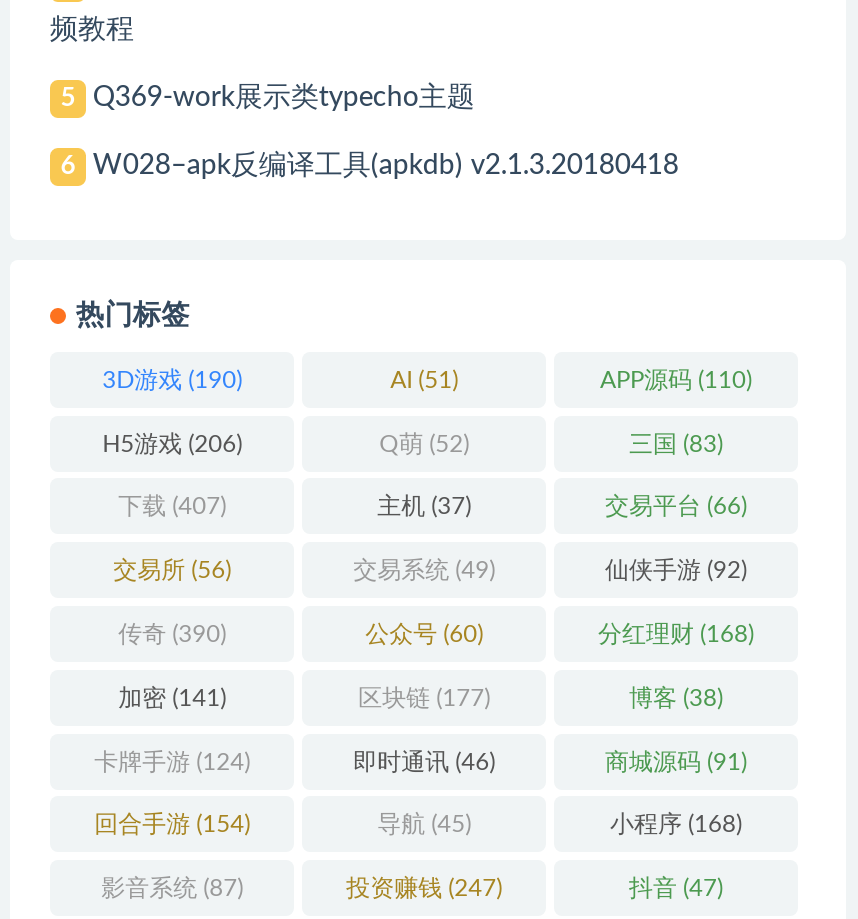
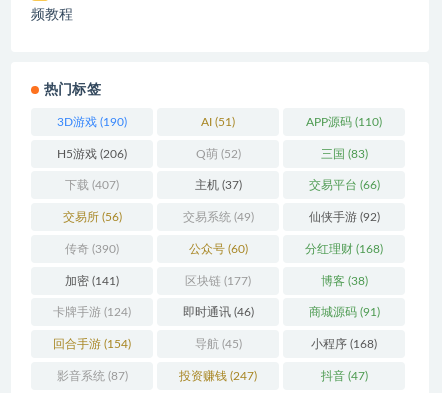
[60,84,679,180] 5 | Q369-work展示类typecho主题 | 6 | W028–apk反编译工具(apkdb) v2.1.3.20180418 -> none

